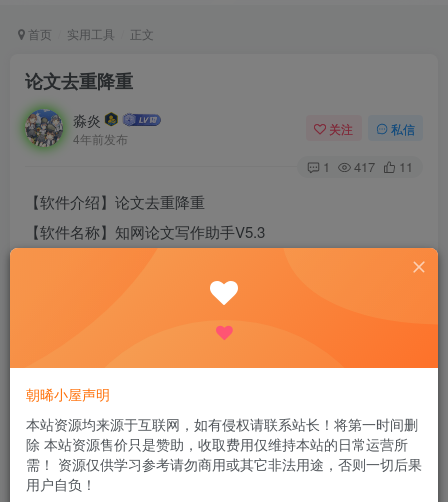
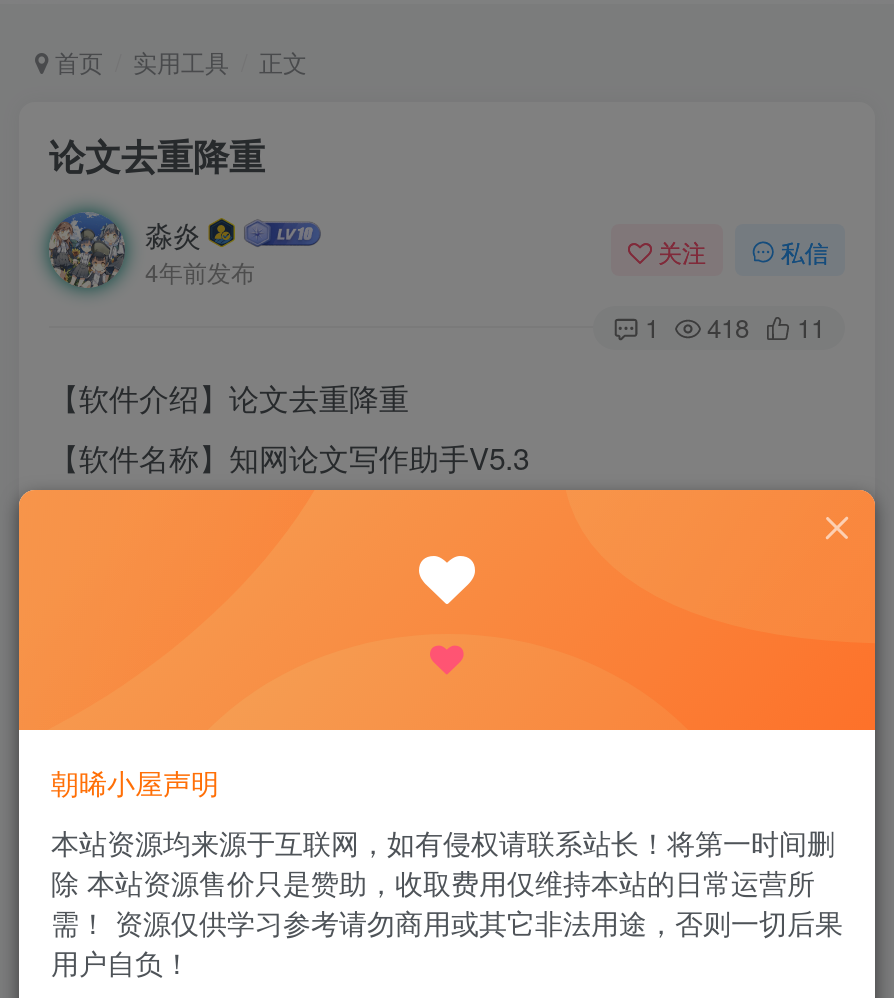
[323,157,413,176] 1 417 11 -> [645,308,825,346] 1 418 11

